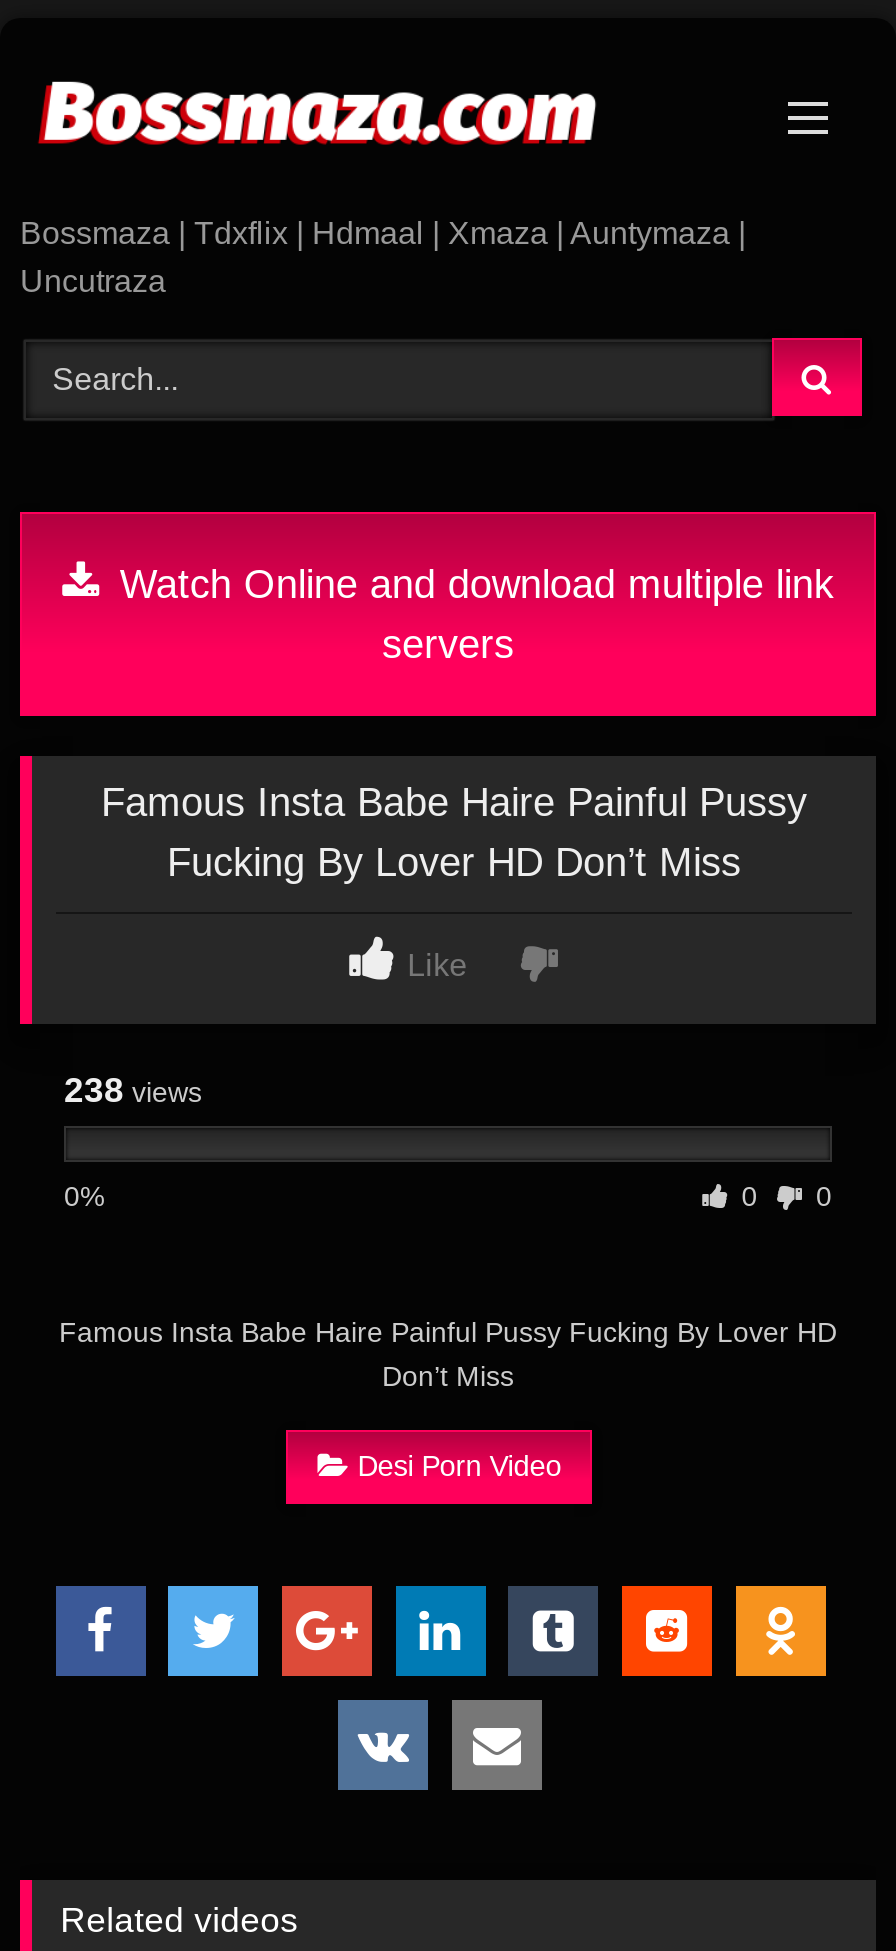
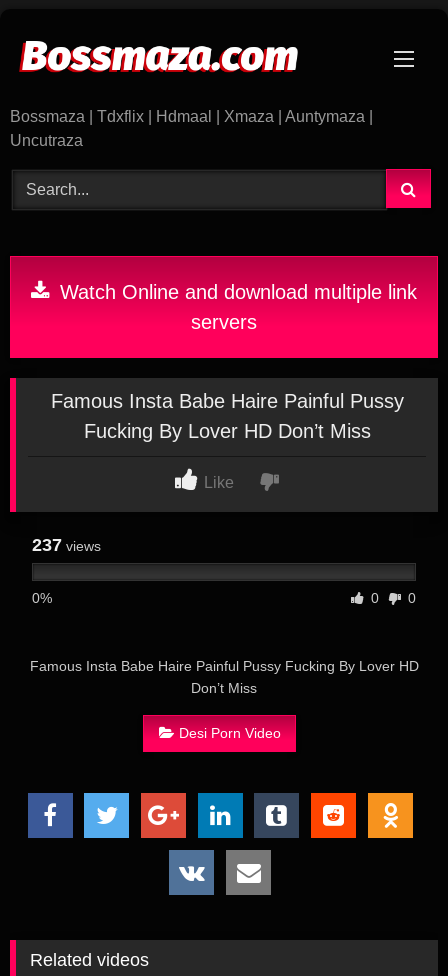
[64,1070,202,1110] 238 views -> [32,535,101,555] 237 views

